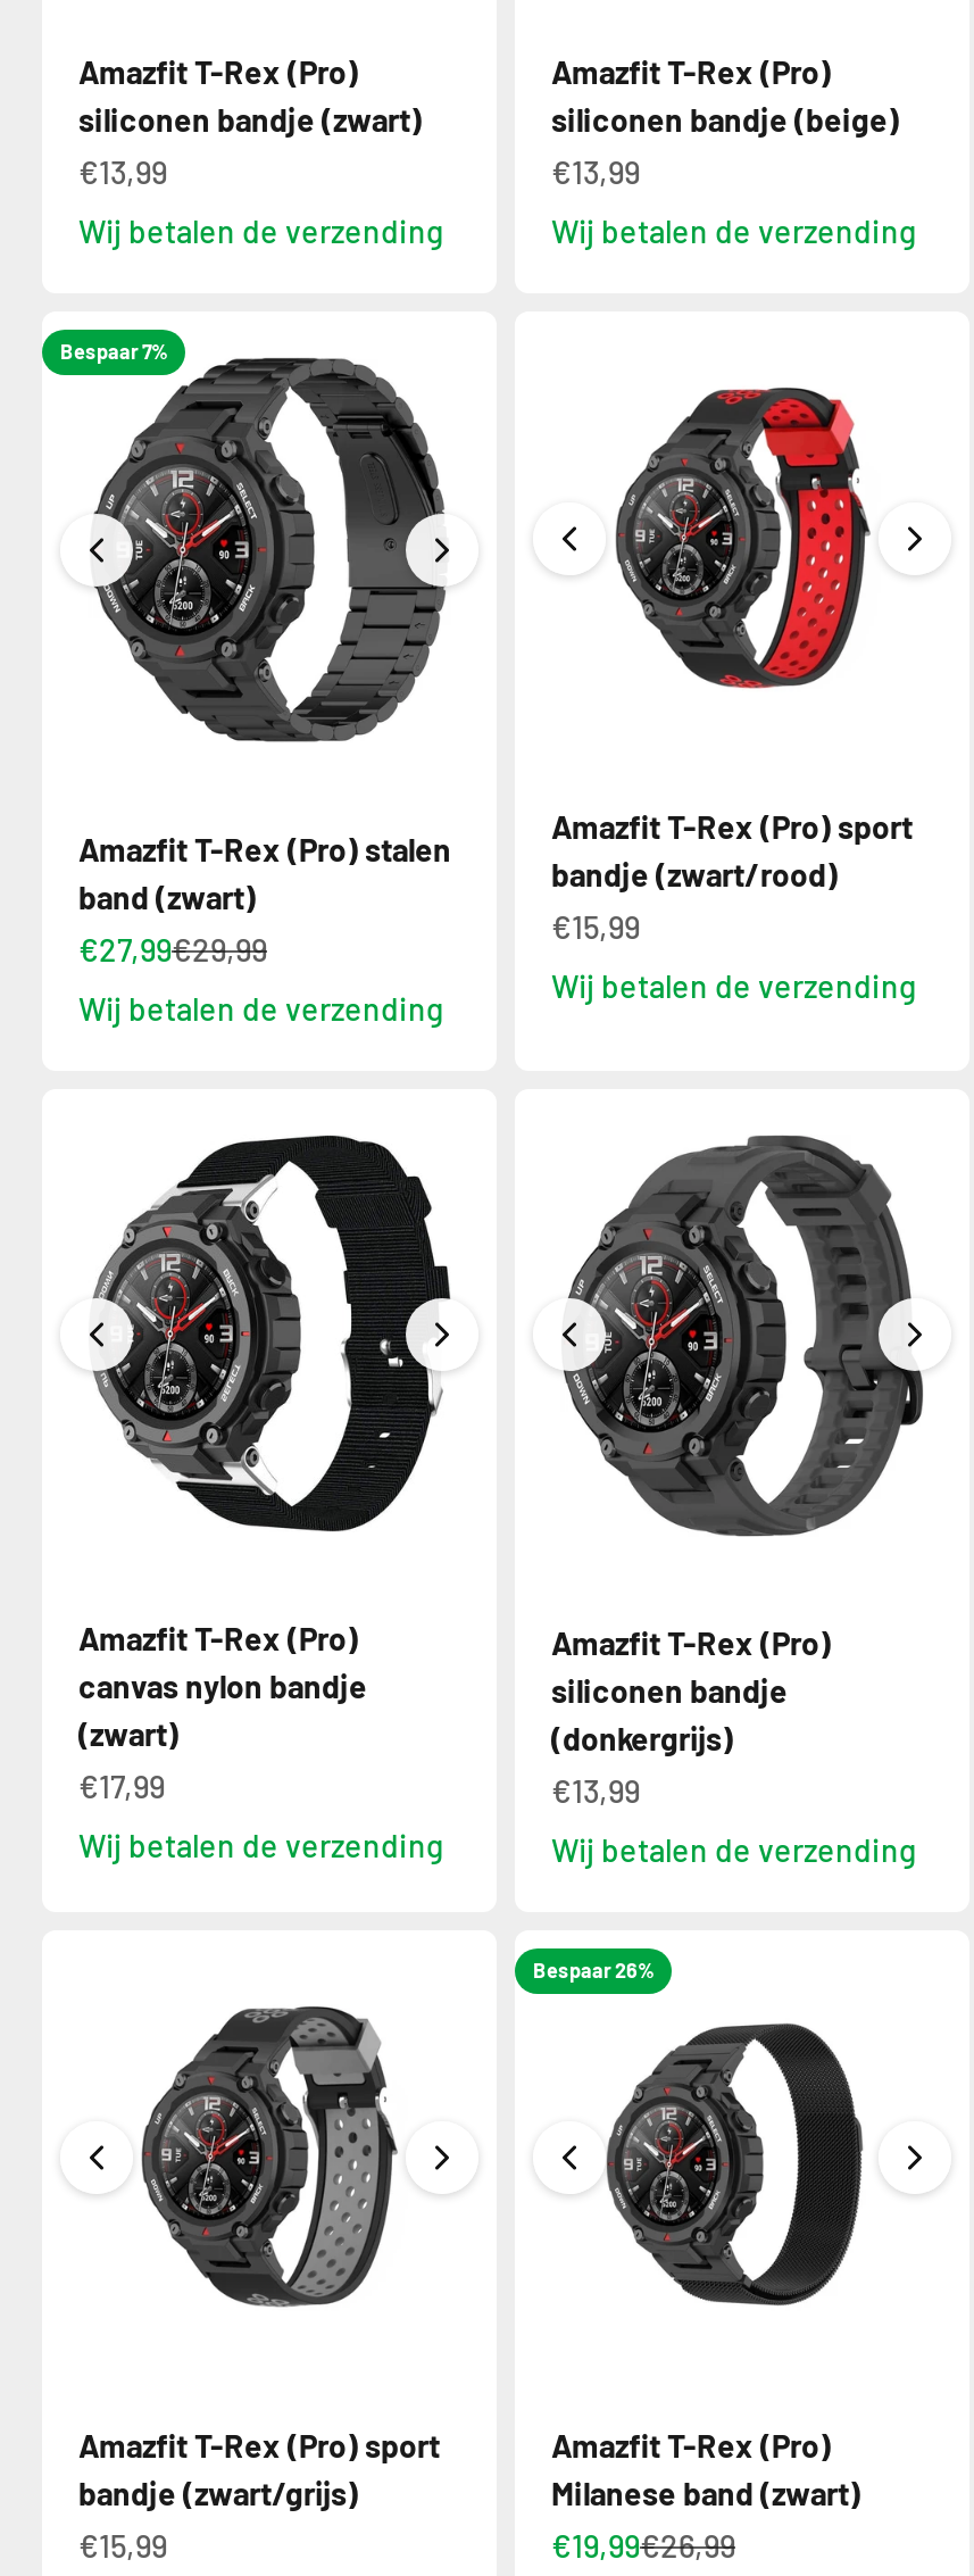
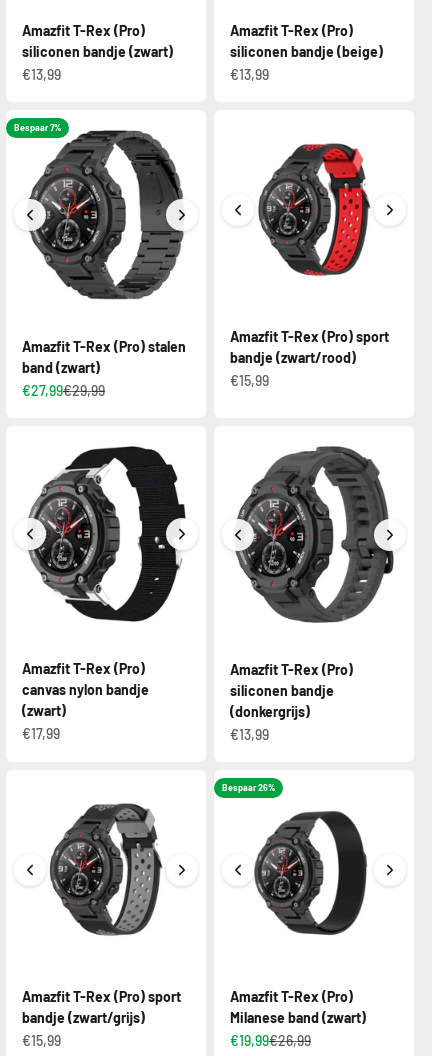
[78,210,444,249] Wij betalen de verzending -> none
[551,210,917,249] Wij betalen de verzending -> none
[551,965,917,1004] Wij betalen de verzending -> none
[78,990,444,1028] Wij betalen de verzending -> none
[78,1826,444,1865] Wij betalen de verzending -> none
[551,1830,917,1868] Wij betalen de verzending -> none

